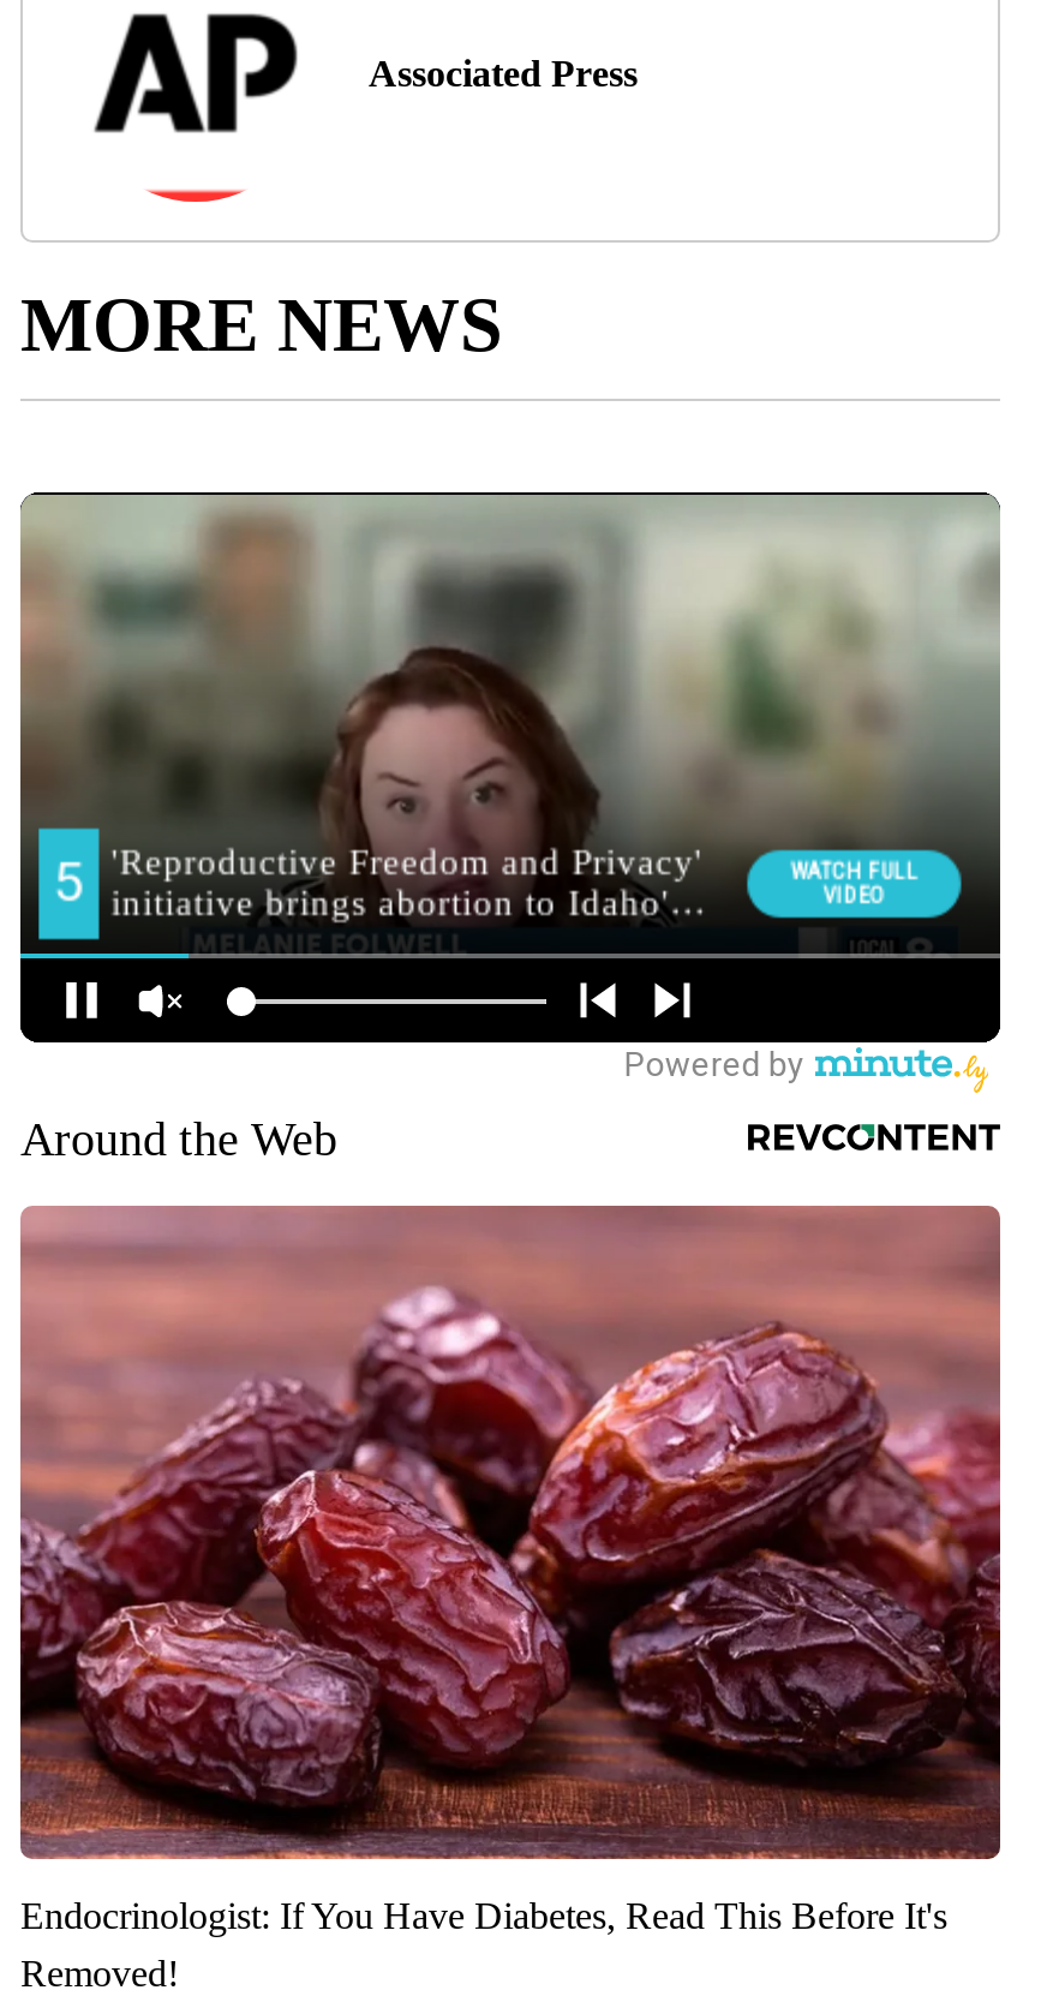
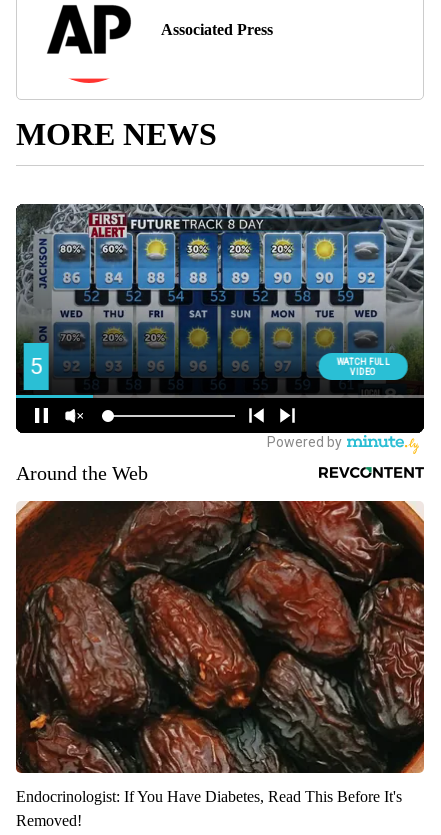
[18,492,1000,925] [image] -> [15,204,424,399] [image]
[18,1203,1003,1861] [image] -> [15,500,425,774] [image]

